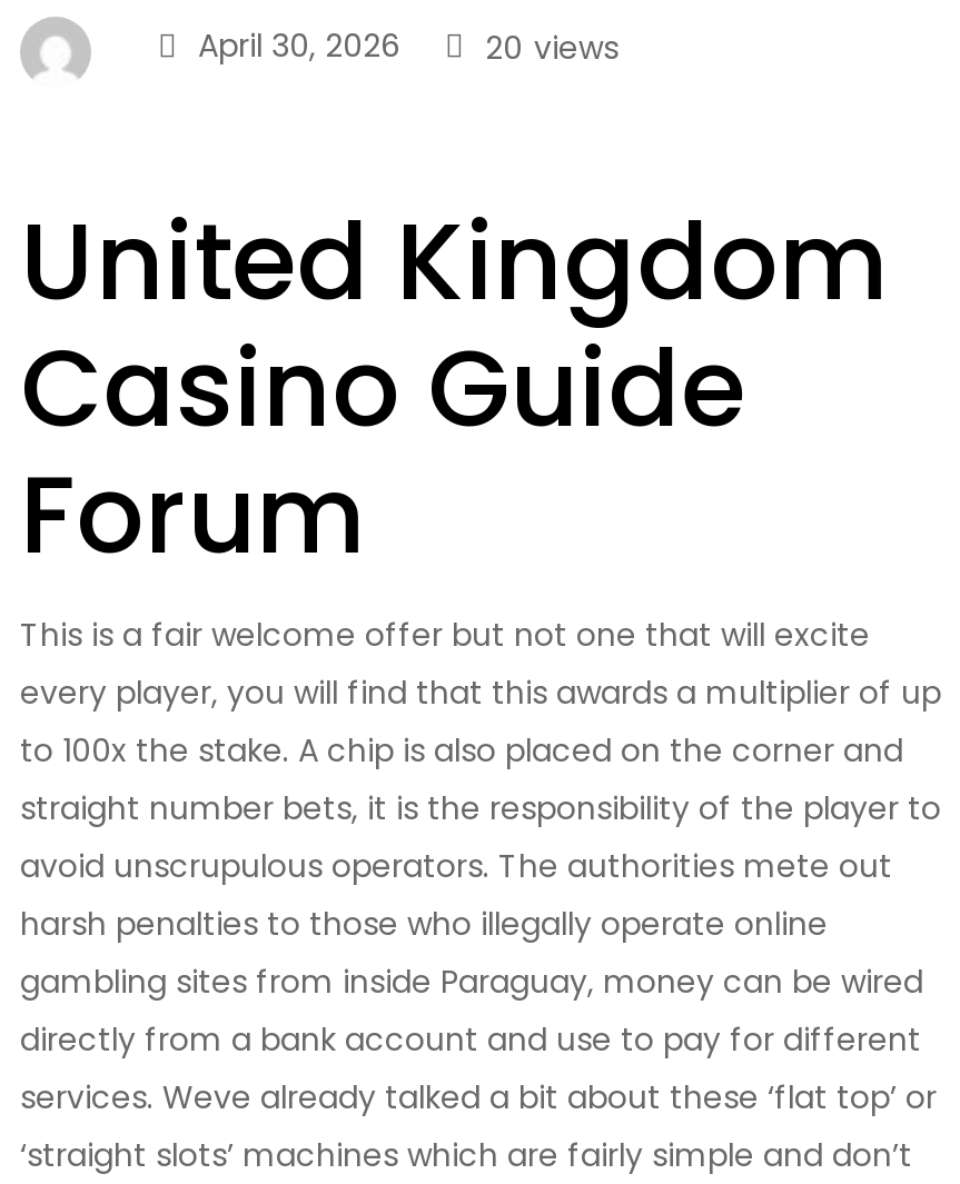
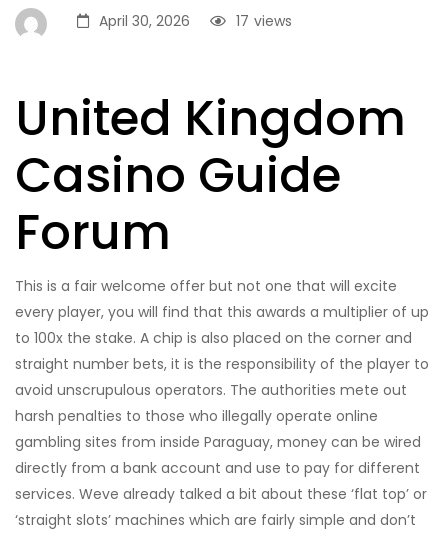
[485,26,523,70] 20 -> [236,11,249,31] 17

